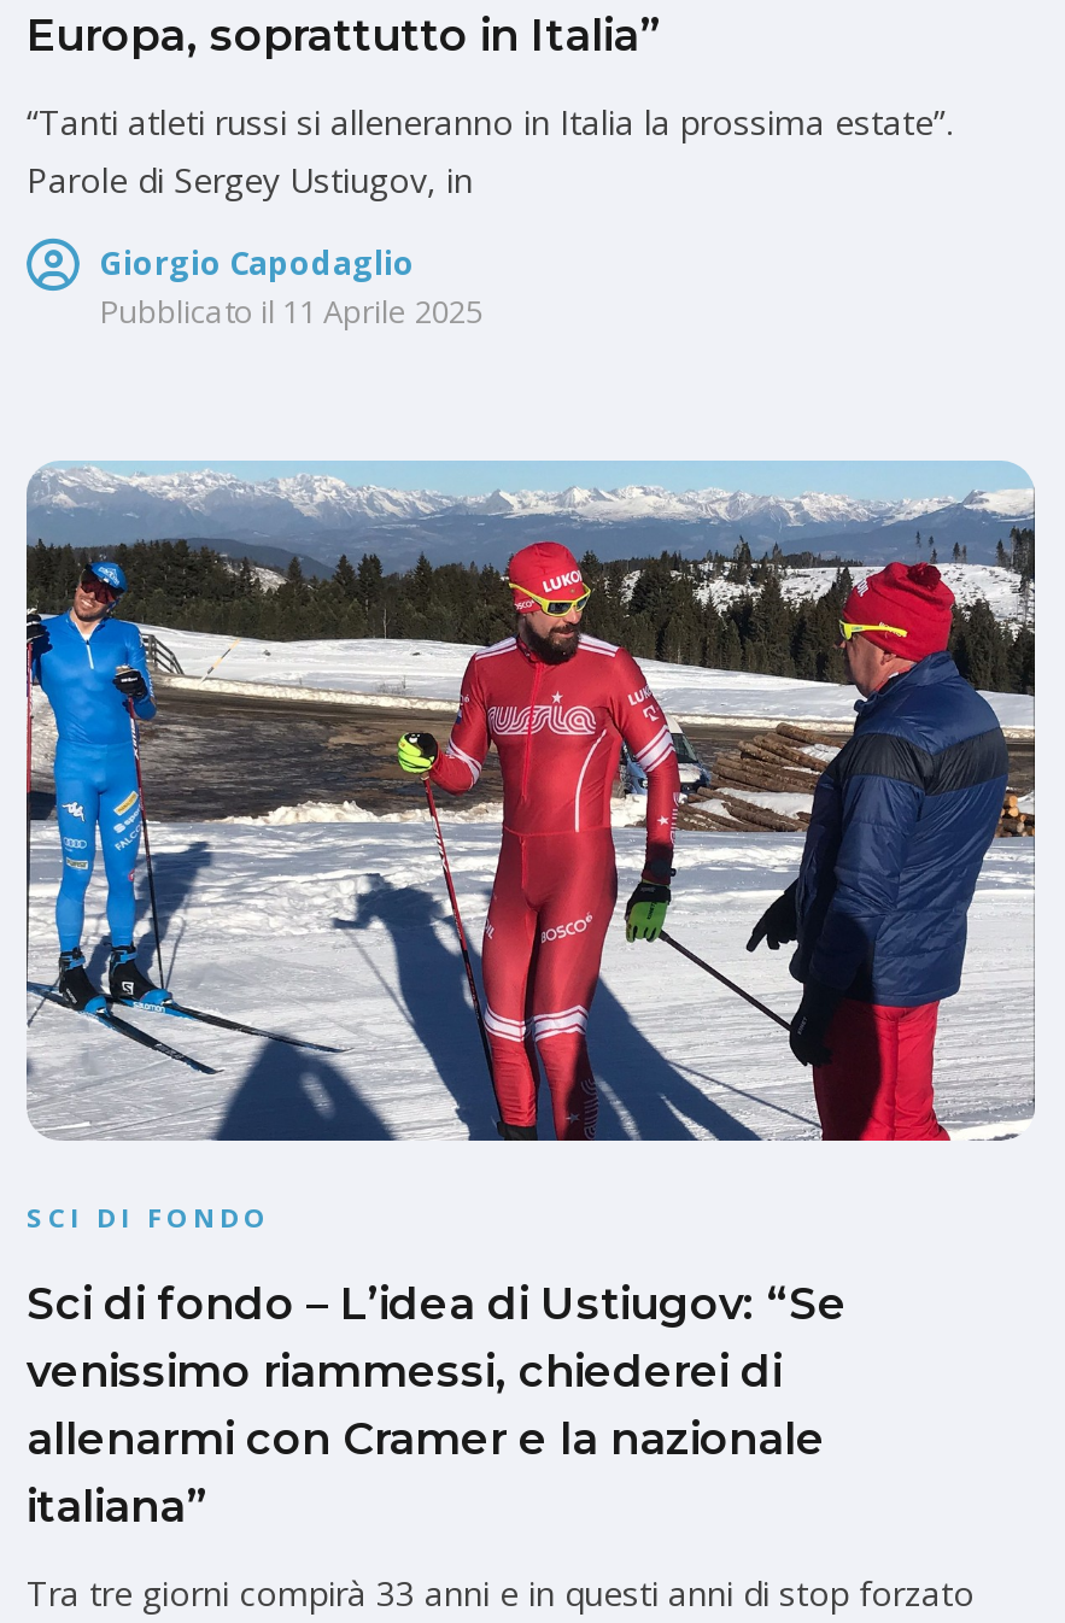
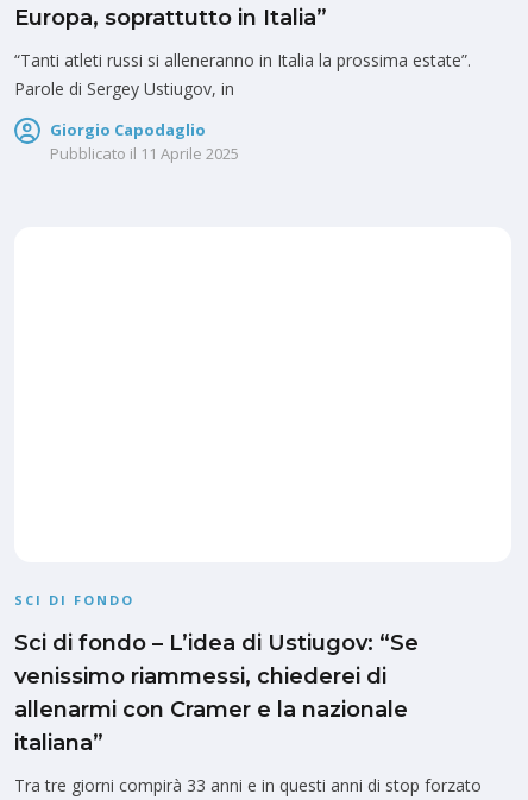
[24,461,1037,1143] [image] -> none

